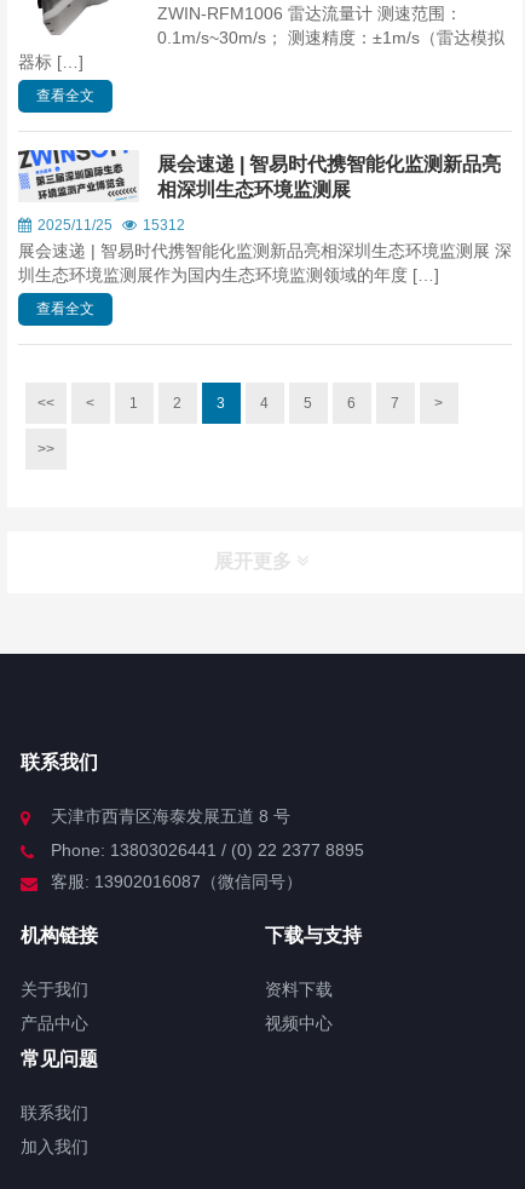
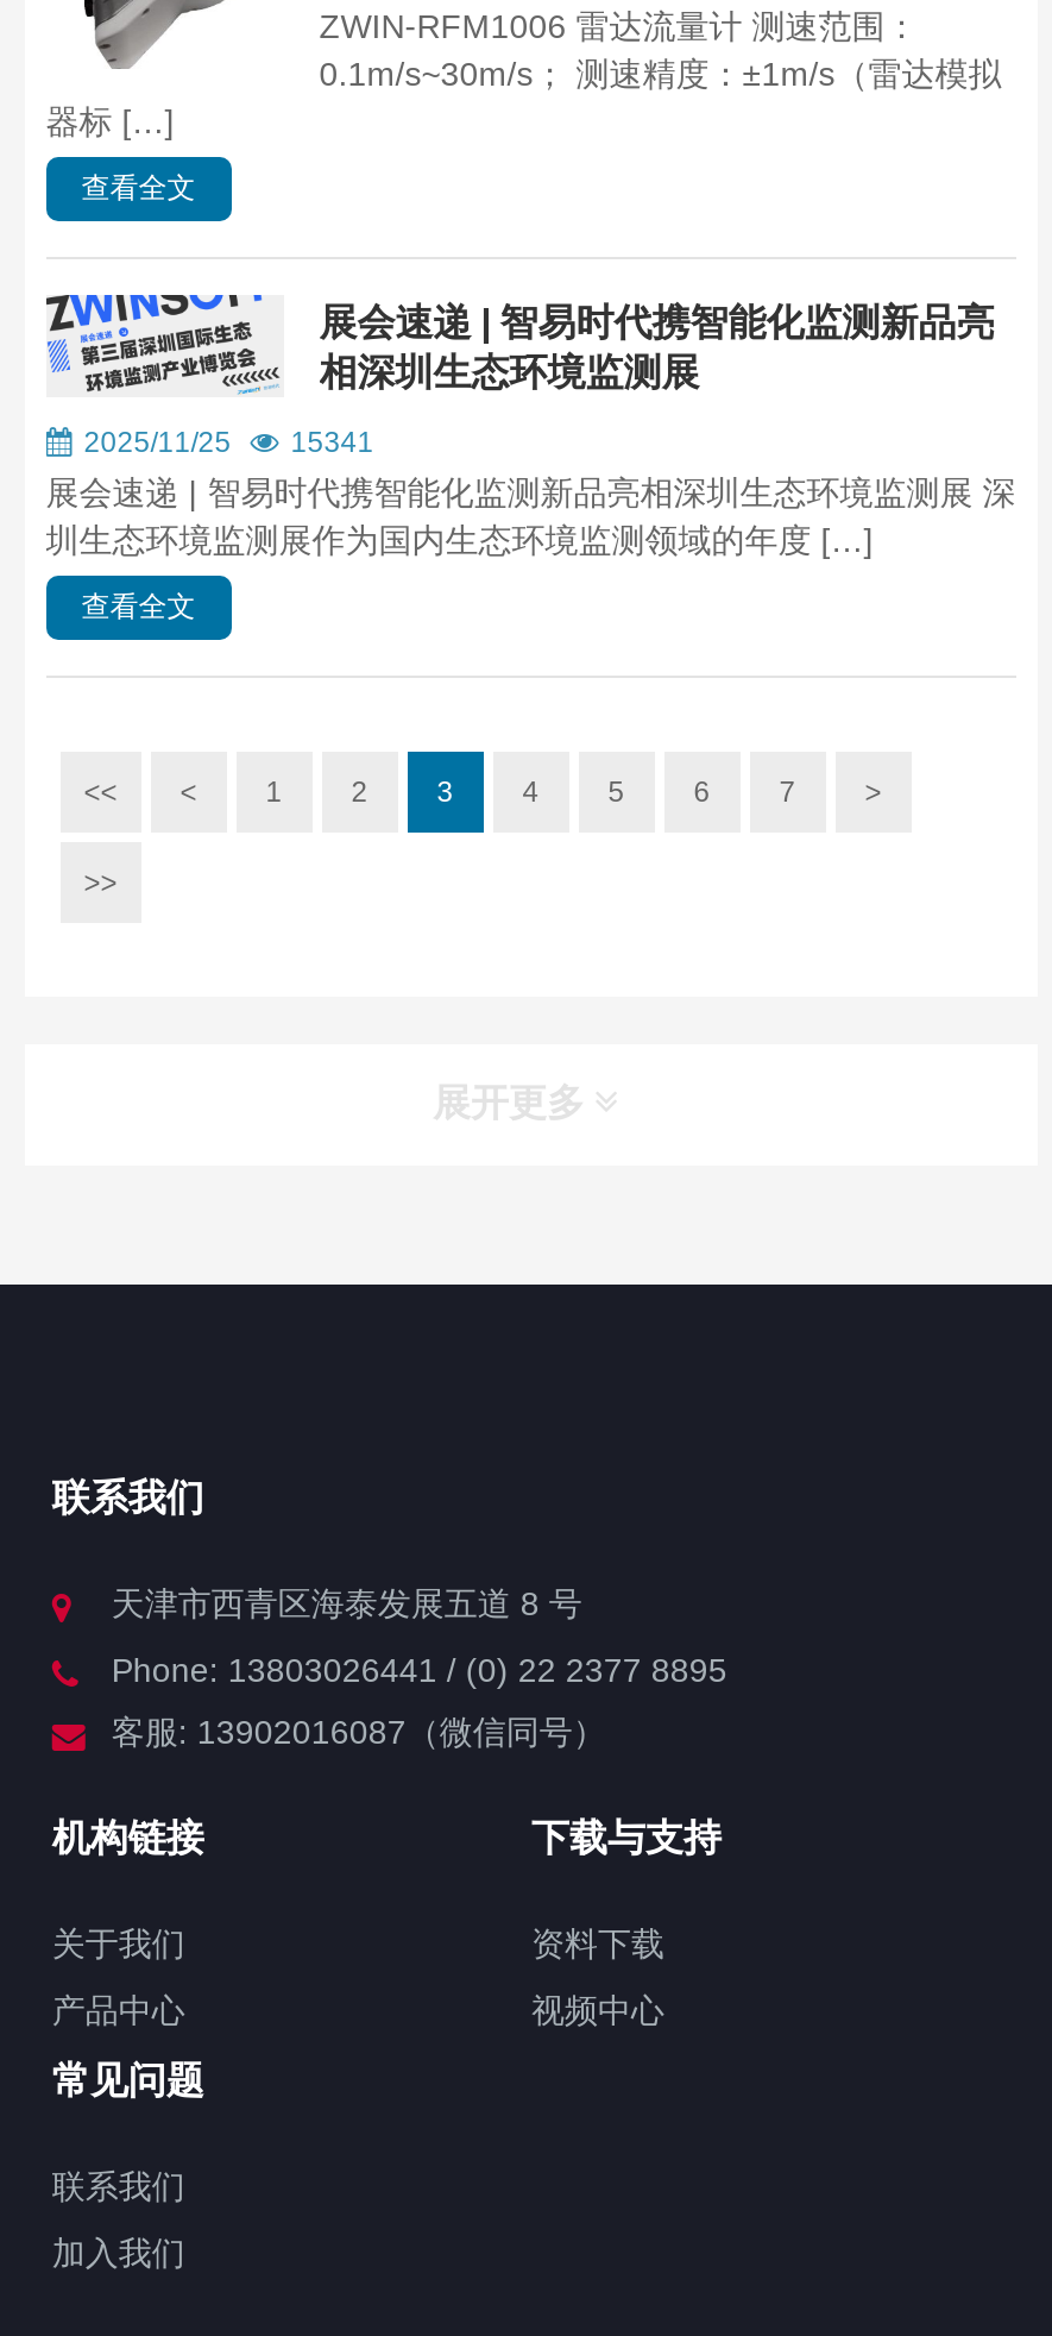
[37,217,185,234] 2025/11/25 15312 -> [84,426,374,459] 2025/11/25 15341

